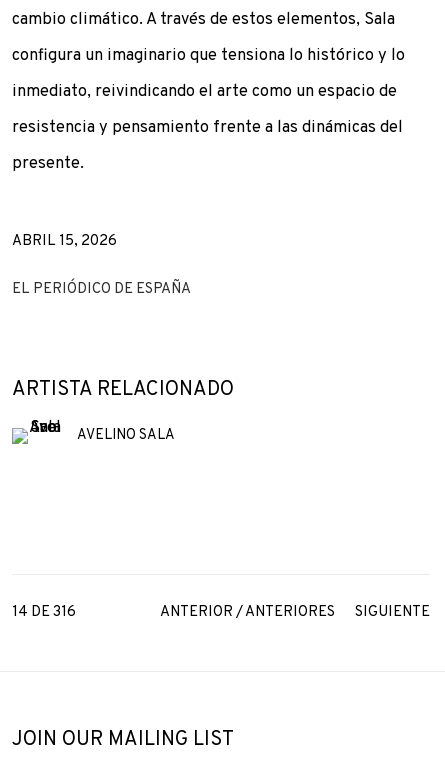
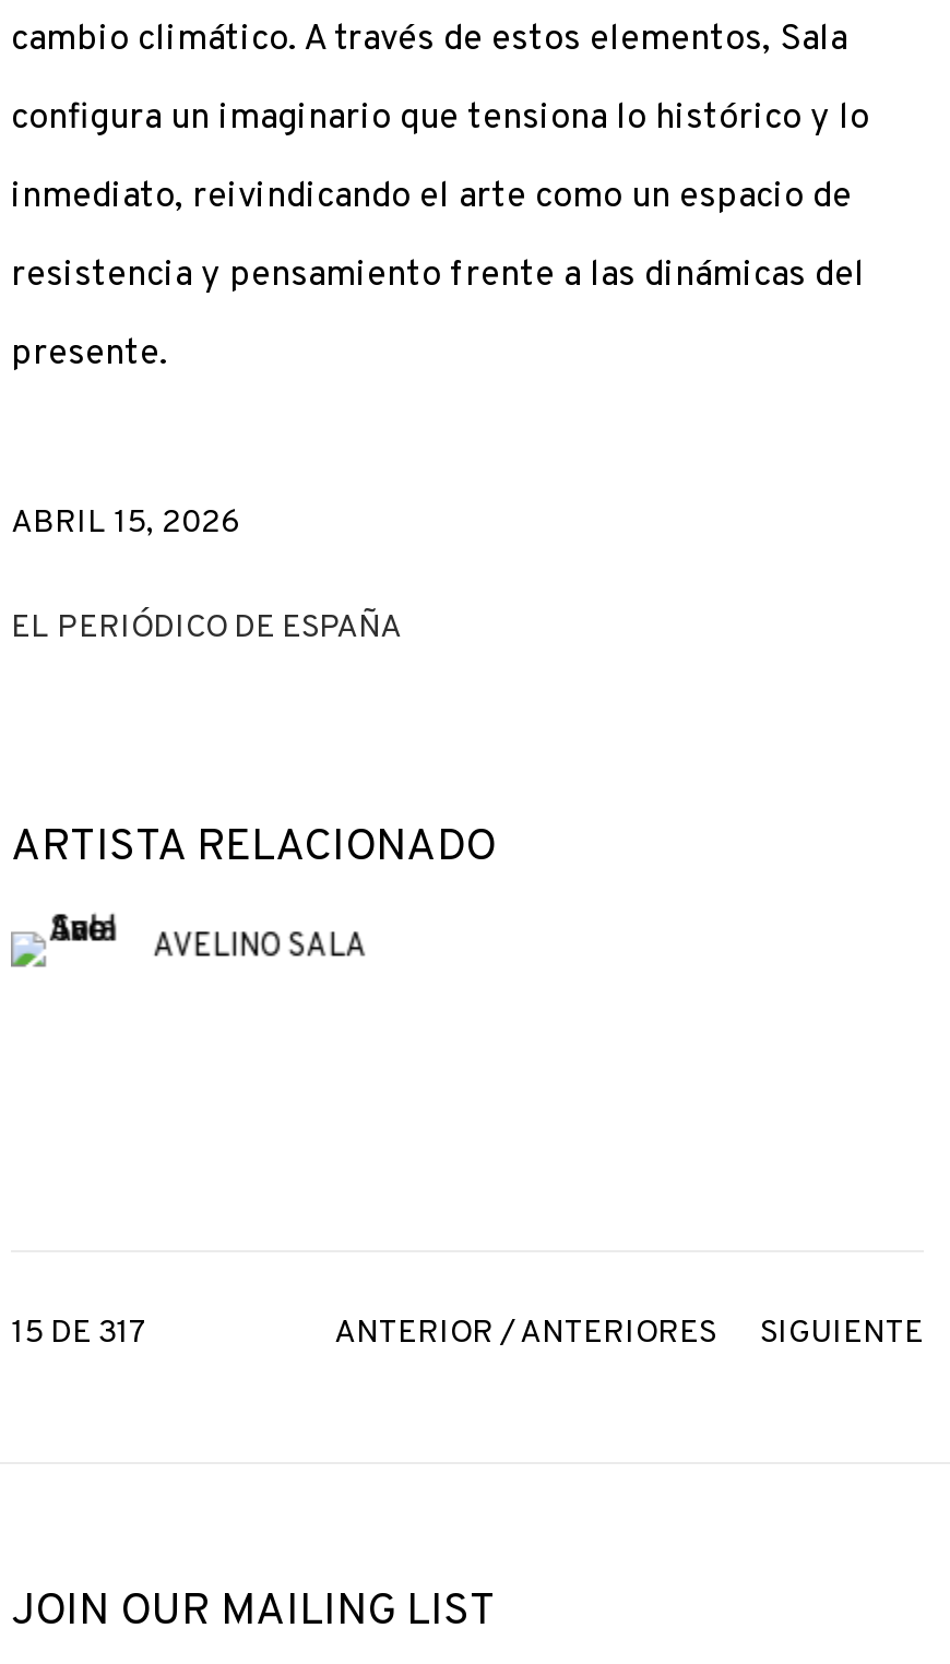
[12,603,76,622] 14 DE 316 -> [11,1314,149,1355] 15 DE 317

